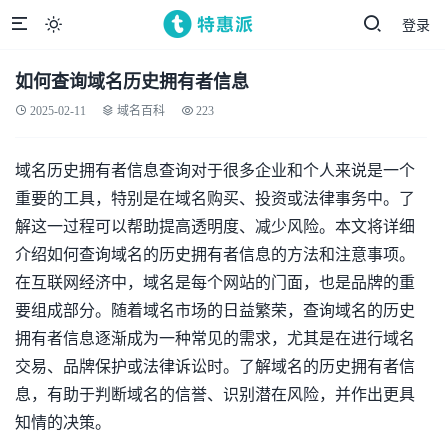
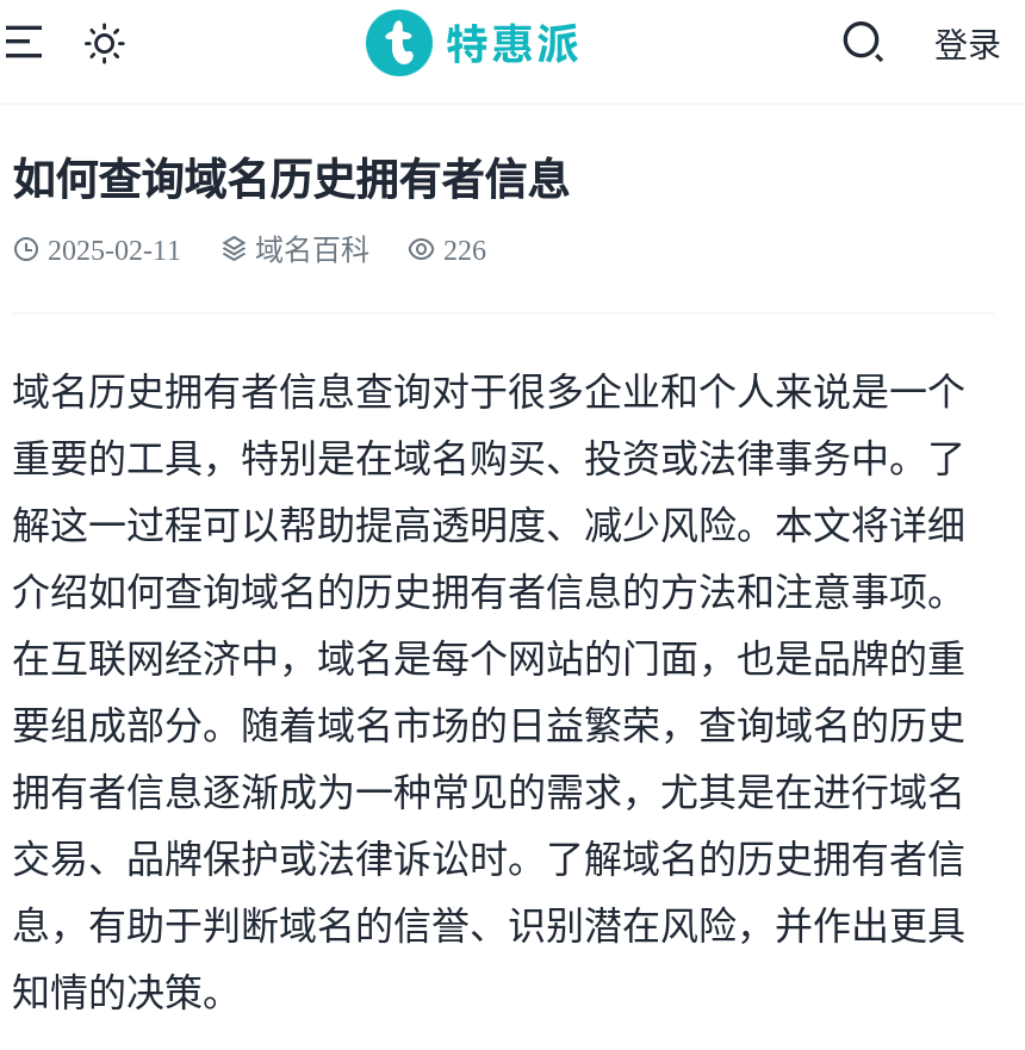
[193,104,214,117] 223 -> [436,234,486,265] 226

